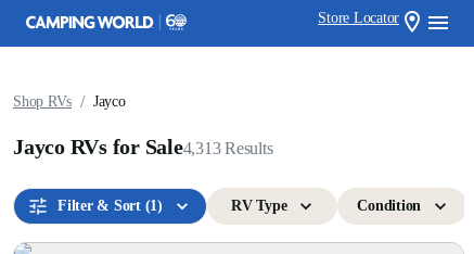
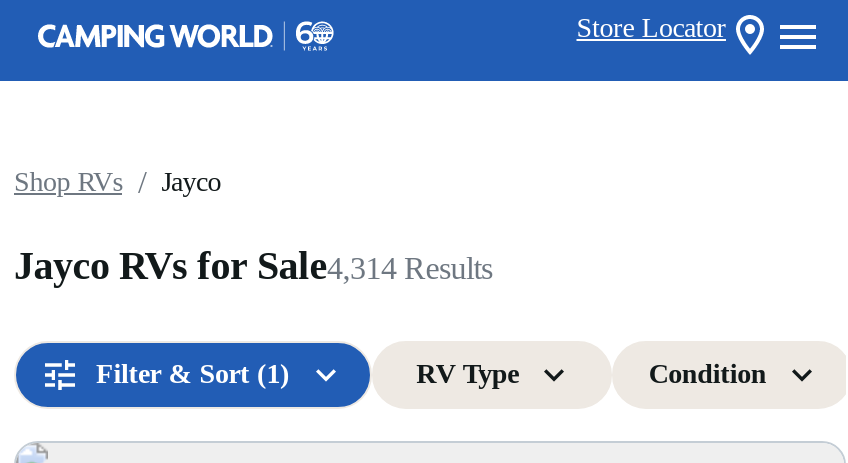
[13,135,272,158] Jayco RVs for Sale4,313 Results -> [14,243,492,287] Jayco RVs for Sale4,314 Results

